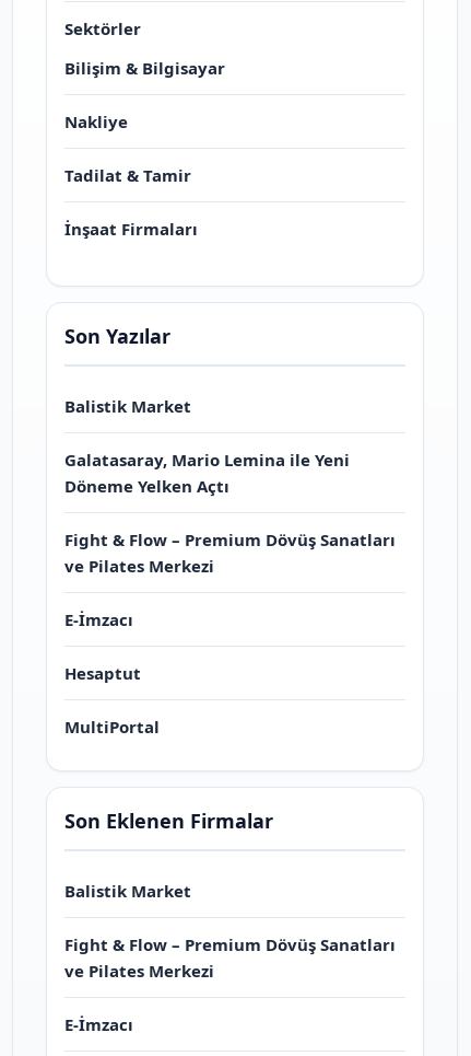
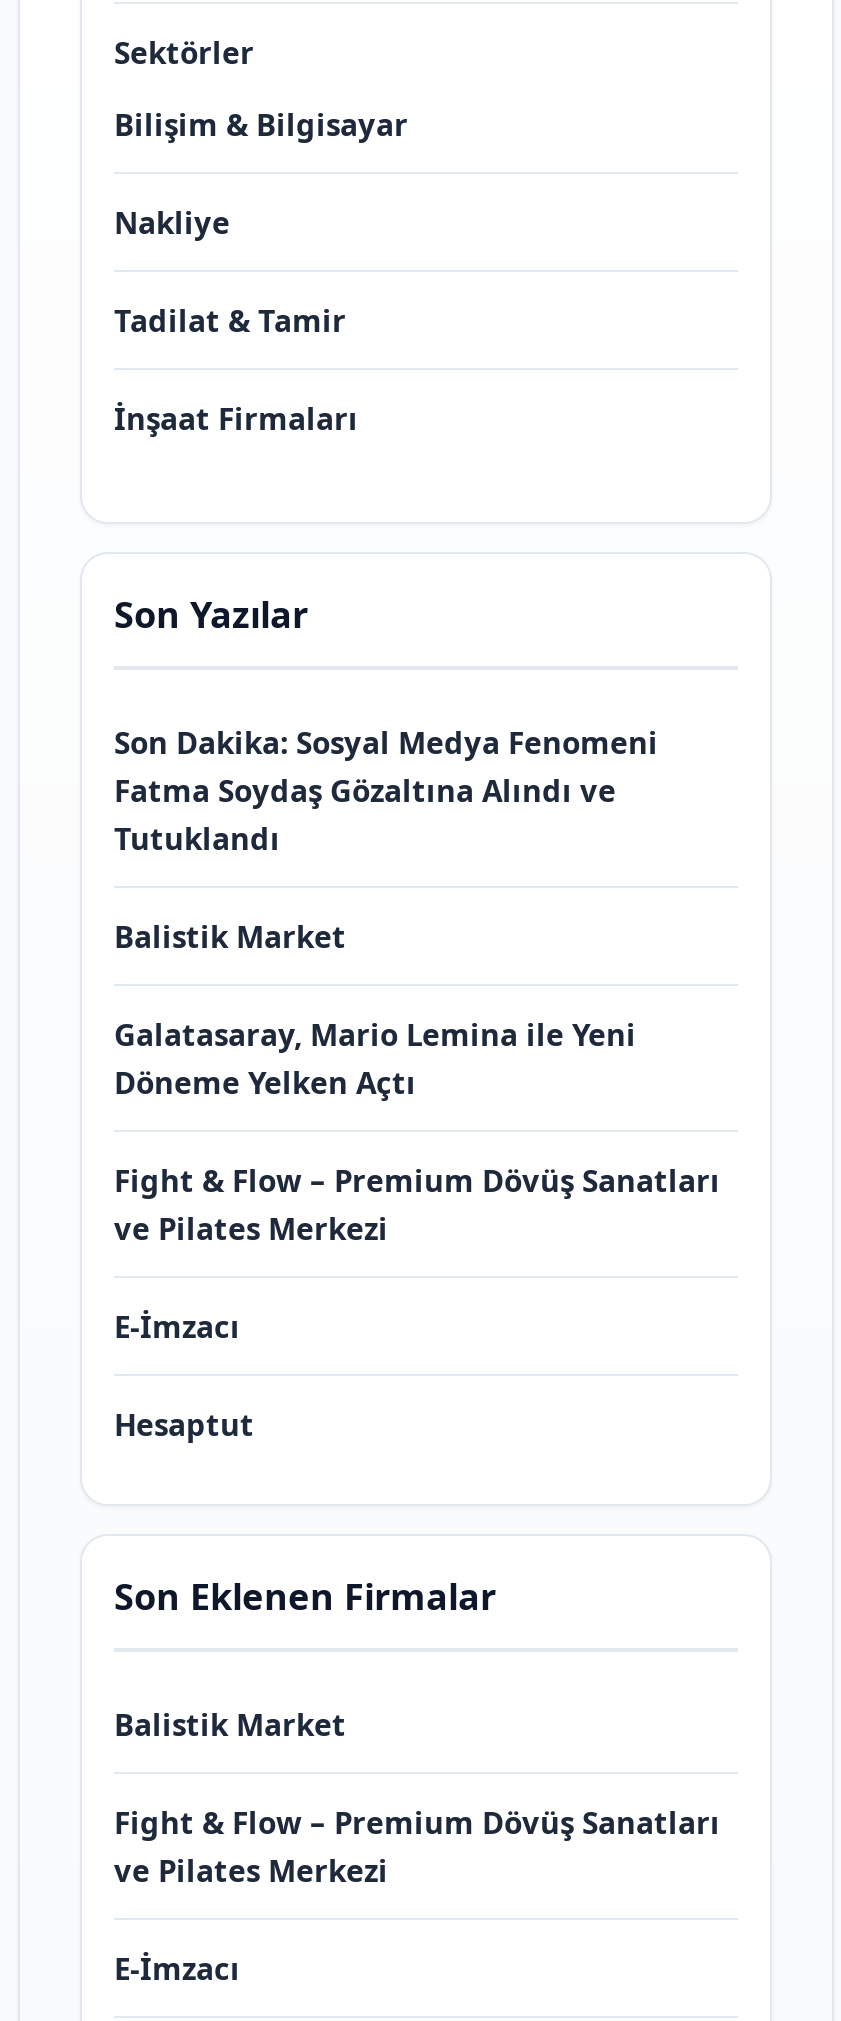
none -> [114,721,658,857] Son Dakika: Sosyal Medya Fenomeni | Fatma Soydaş Gözaltına Alındı ve | Tutuklandı
moved [64,394,396,683] -> [114,915,720,1443]: Balistik Market | Galatasaray, Mario Lemina ile Yeni | Döneme Yelken Açtı | Fight & Flow – Premium Dövüş Sanatları | ve Pilates Merkezi | E-İmzacı | Hesaptut
[64,715,160,737] MultiPortal -> none

